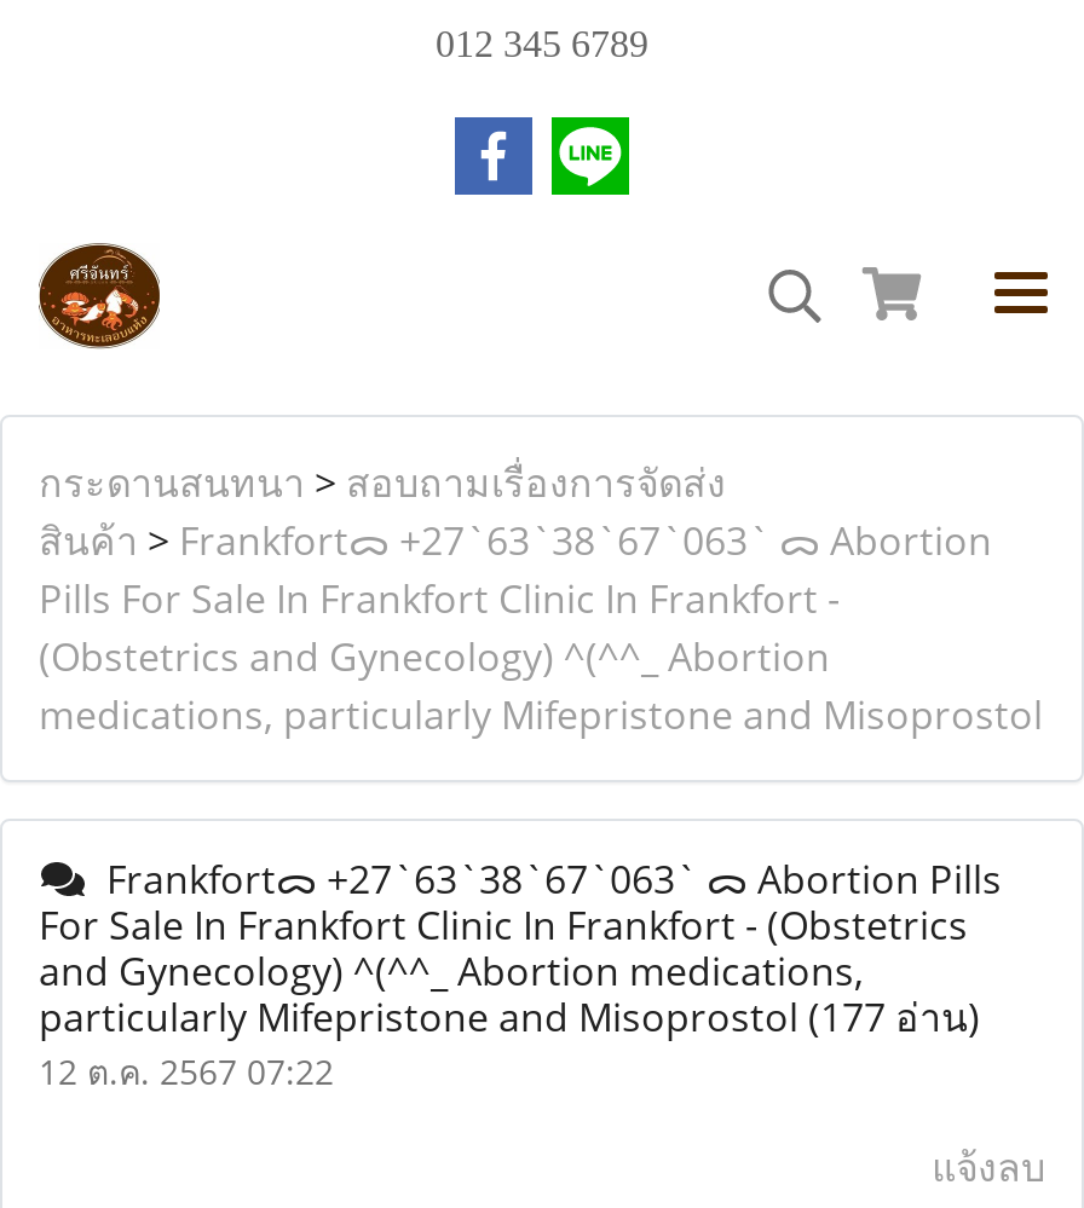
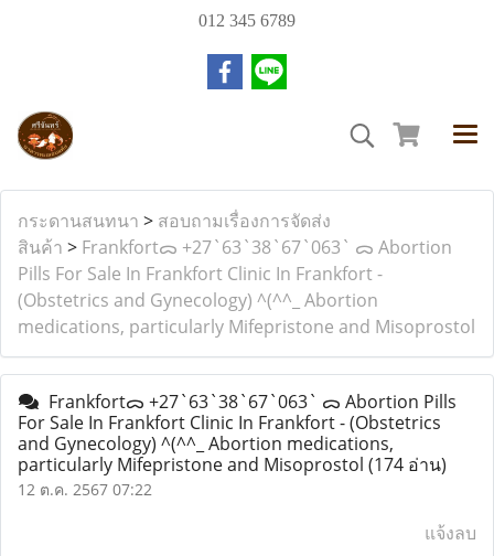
[39,990,980,1044] particularly Mifepristone and Misoprostol (177 อ่าน) -> [18,452,447,477] particularly Mifepristone and Misoprostol (174 อ่าน)

